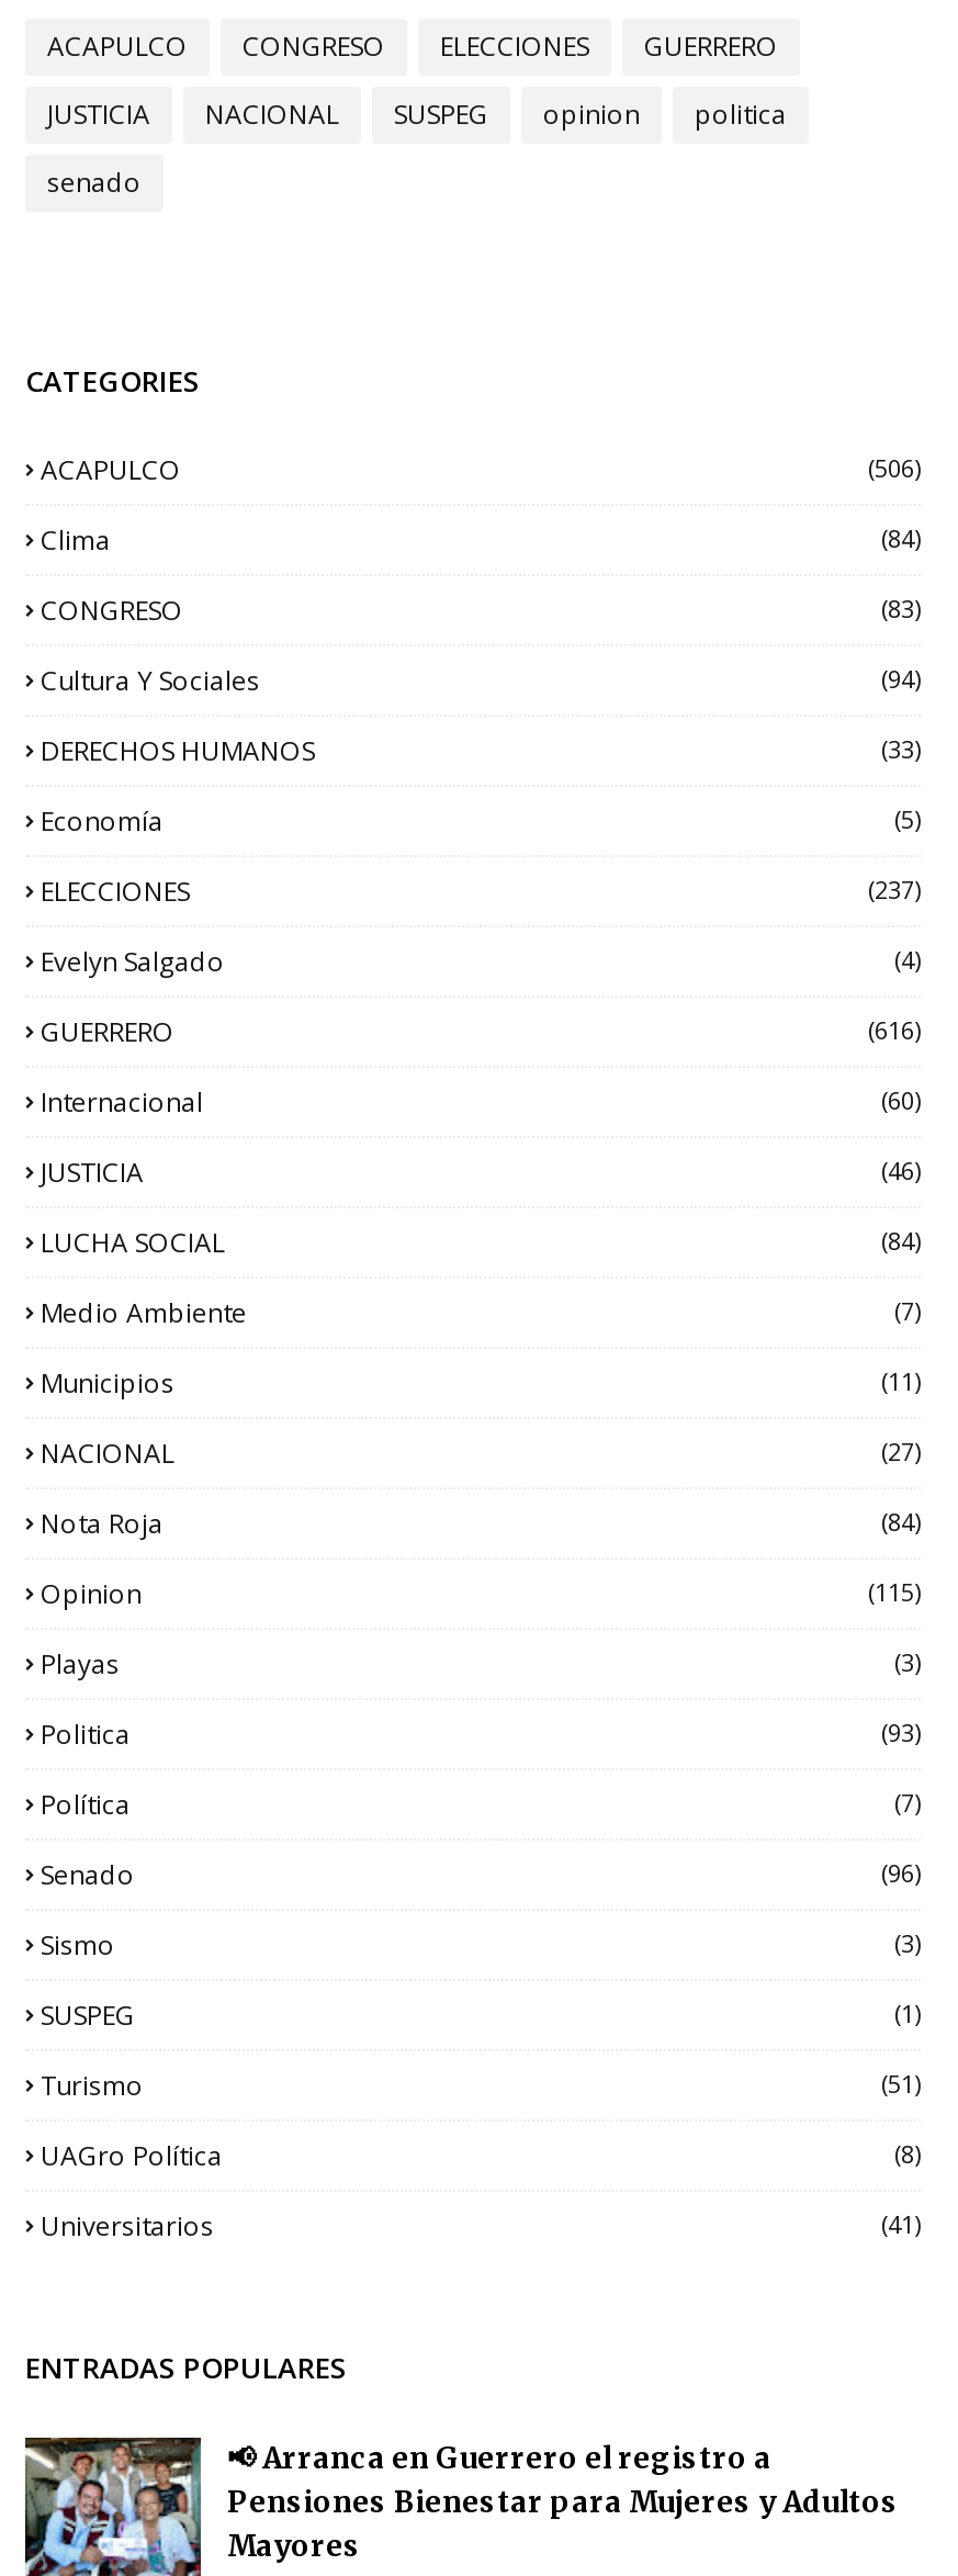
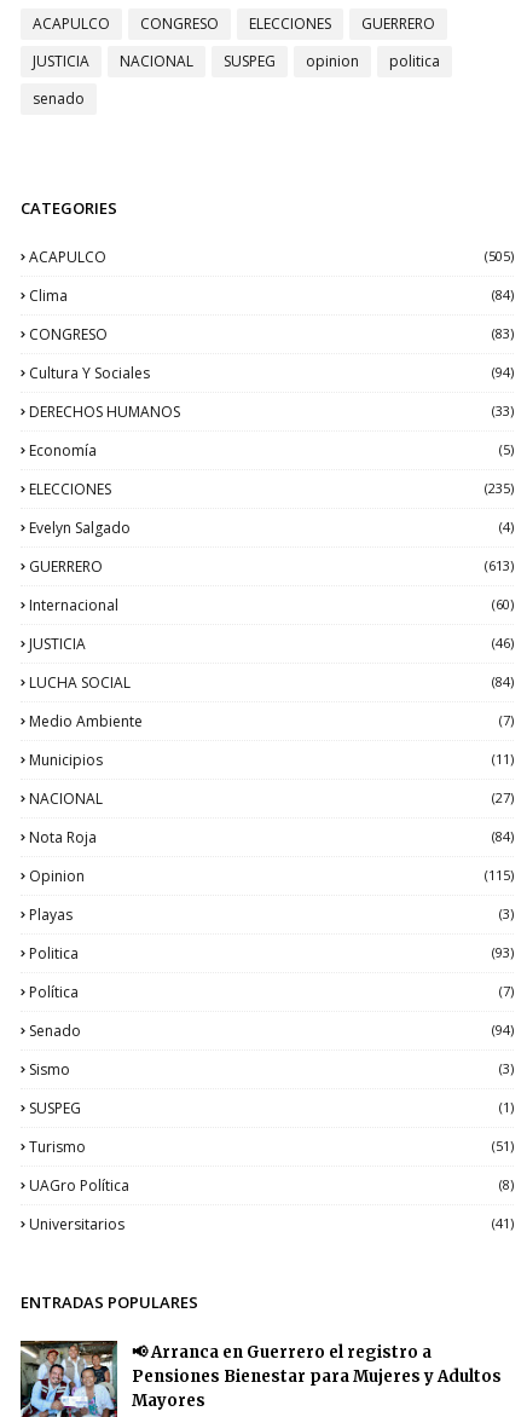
[868,450,921,483] (506) -> [485,246,514,264] (505)
[868,871,921,904] (237) -> [485,478,514,496] (235)
[868,1012,921,1045] (616) -> [485,556,514,574] (613)
[881,1855,921,1888] (96) -> [492,1020,514,1038] (94)

